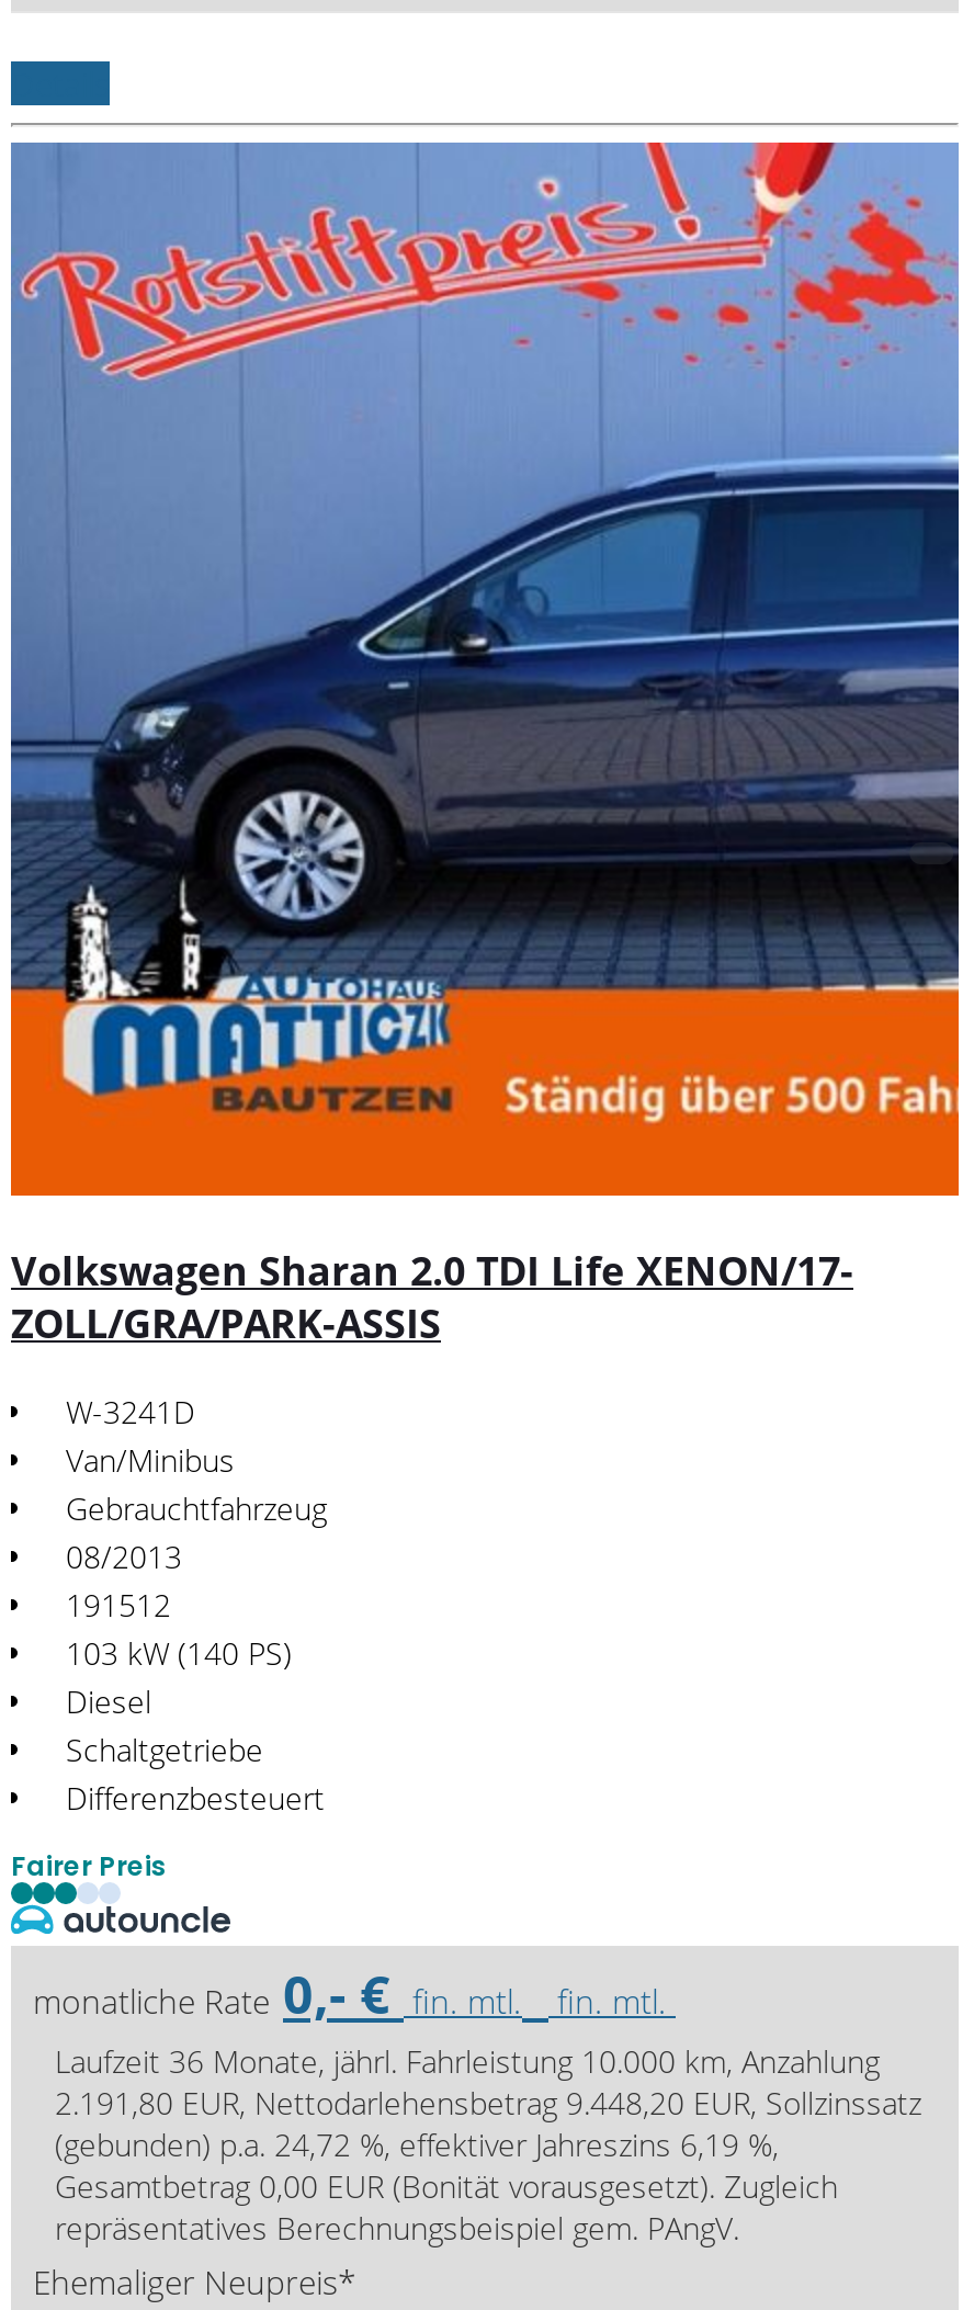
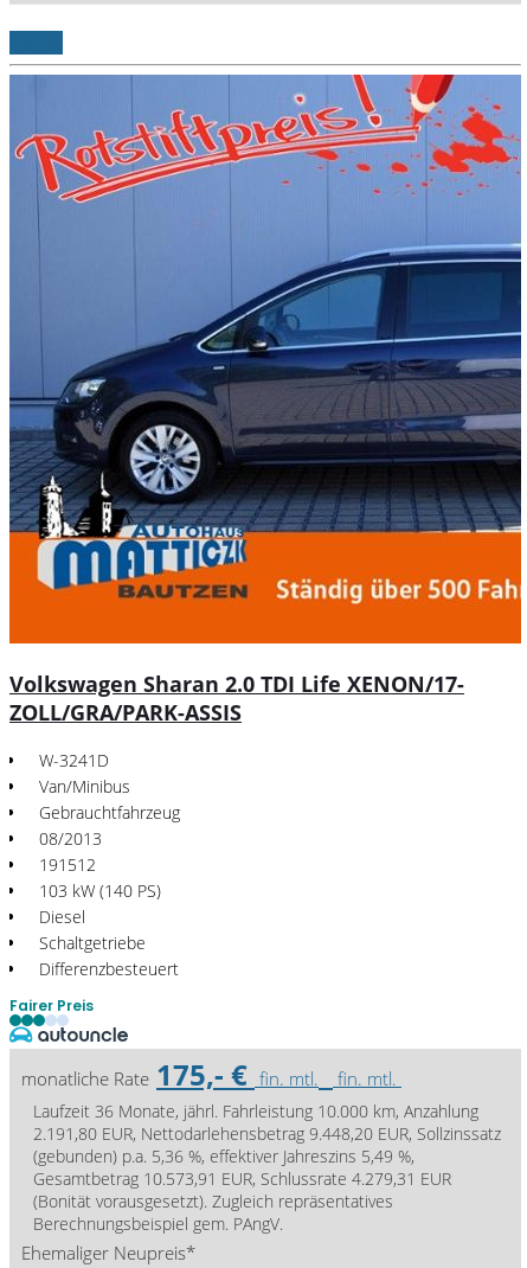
[33,1957,676,2030] monatliche Rate 0,- € fin. mtl. fin. mtl. -> [21,1055,401,1094] monatliche Rate 175,- € fin. mtl. fin. mtl.
[55,2124,838,2249] (gebunden) p.a. 24,72 %, effektiver Jahreszins 6,19 %, | Gesamtbetrag 0,00 EUR (Bonität vorausgesetzt). Zugleich | repräsentatives Berechnungsbeispiel gem. PAngV. -> [33,1145,451,1235] (gebunden) p.a. 5,36 %, effektiver Jahreszins 5,49 %, | Gesamtbetrag 10.573,91 EUR, Schlussrate 4.279,31 EUR | (Bonität vorausgesetzt). Zugleich repräsentatives | Berechnungsbeispiel gem. PAngV.

